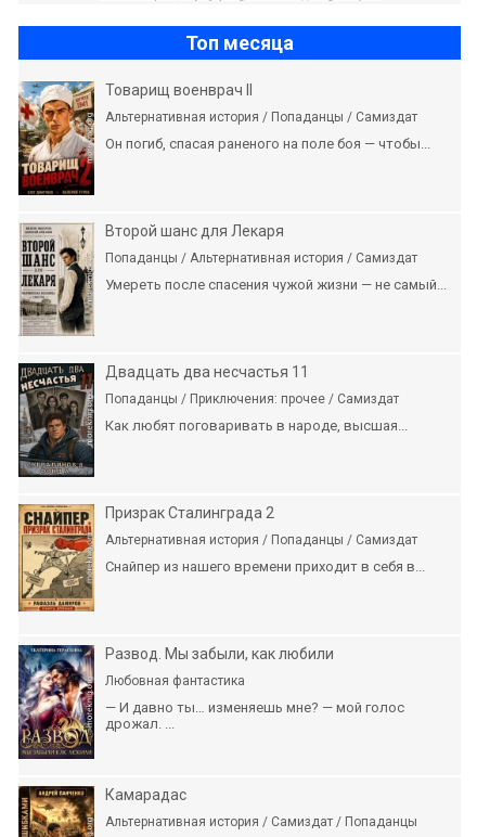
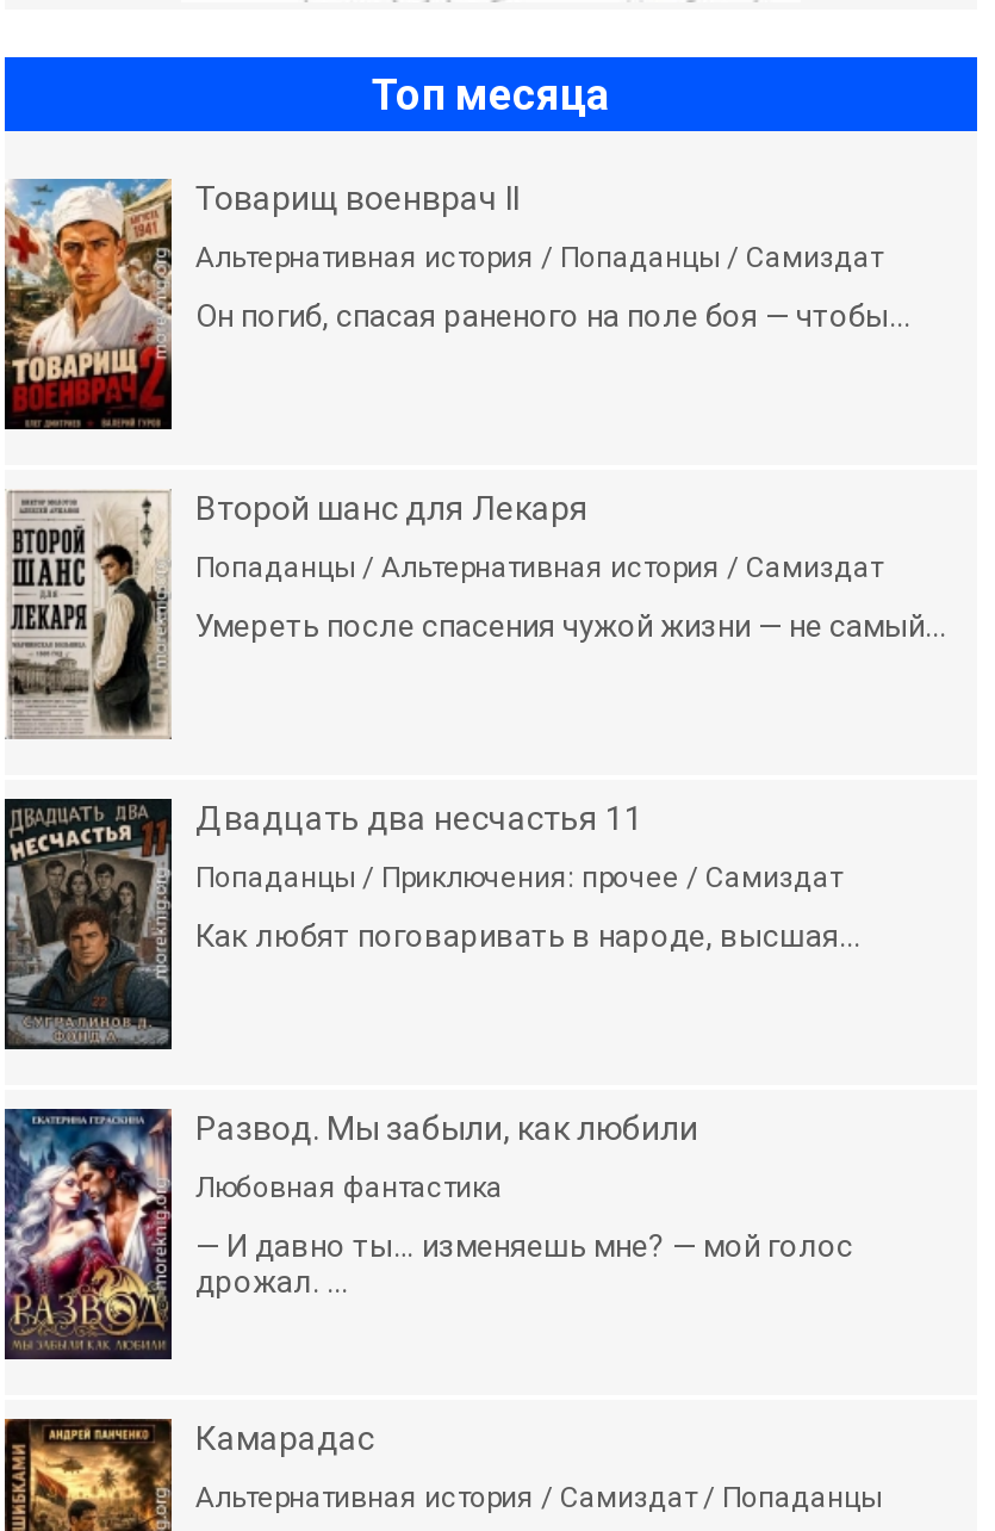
[17,503,425,618] [image] | Призрак Сталинграда 2 | Альтернативная история / Попаданцы / Самиздат | Снайпер из нашего времени приходит в себя в... -> none

